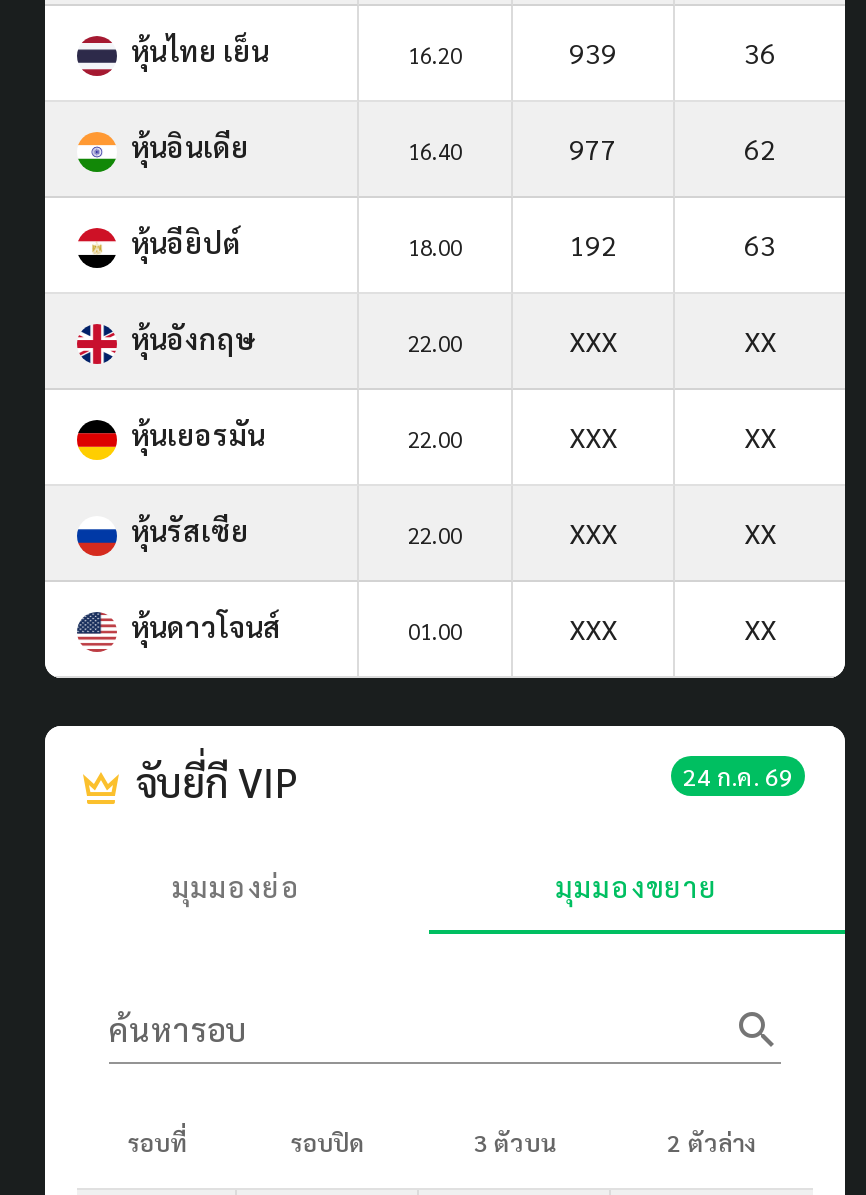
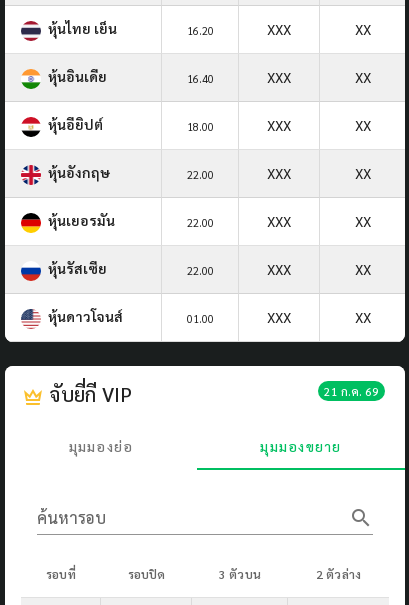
[569,34,776,70] 939 | 36 -> [267,20,370,38] XXX | XX
[569,130,776,166] 977 | 62 -> [267,68,370,86] XXX | XX
[569,226,776,262] 192 | 63 -> [267,116,370,134] XXX | XX
[683,760,793,792] 24 ก.ค. 69 -> [324,383,379,399] 21 ก.ค. 69

